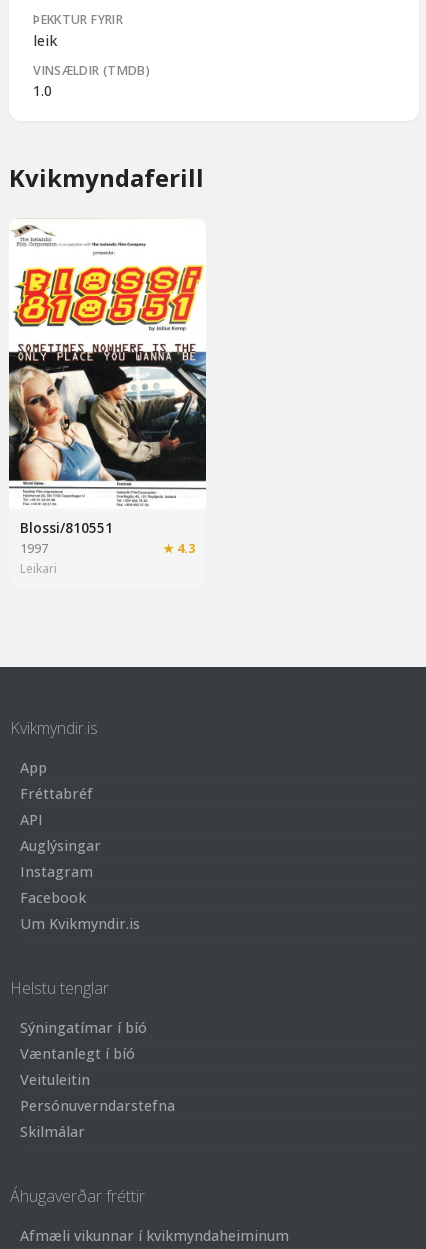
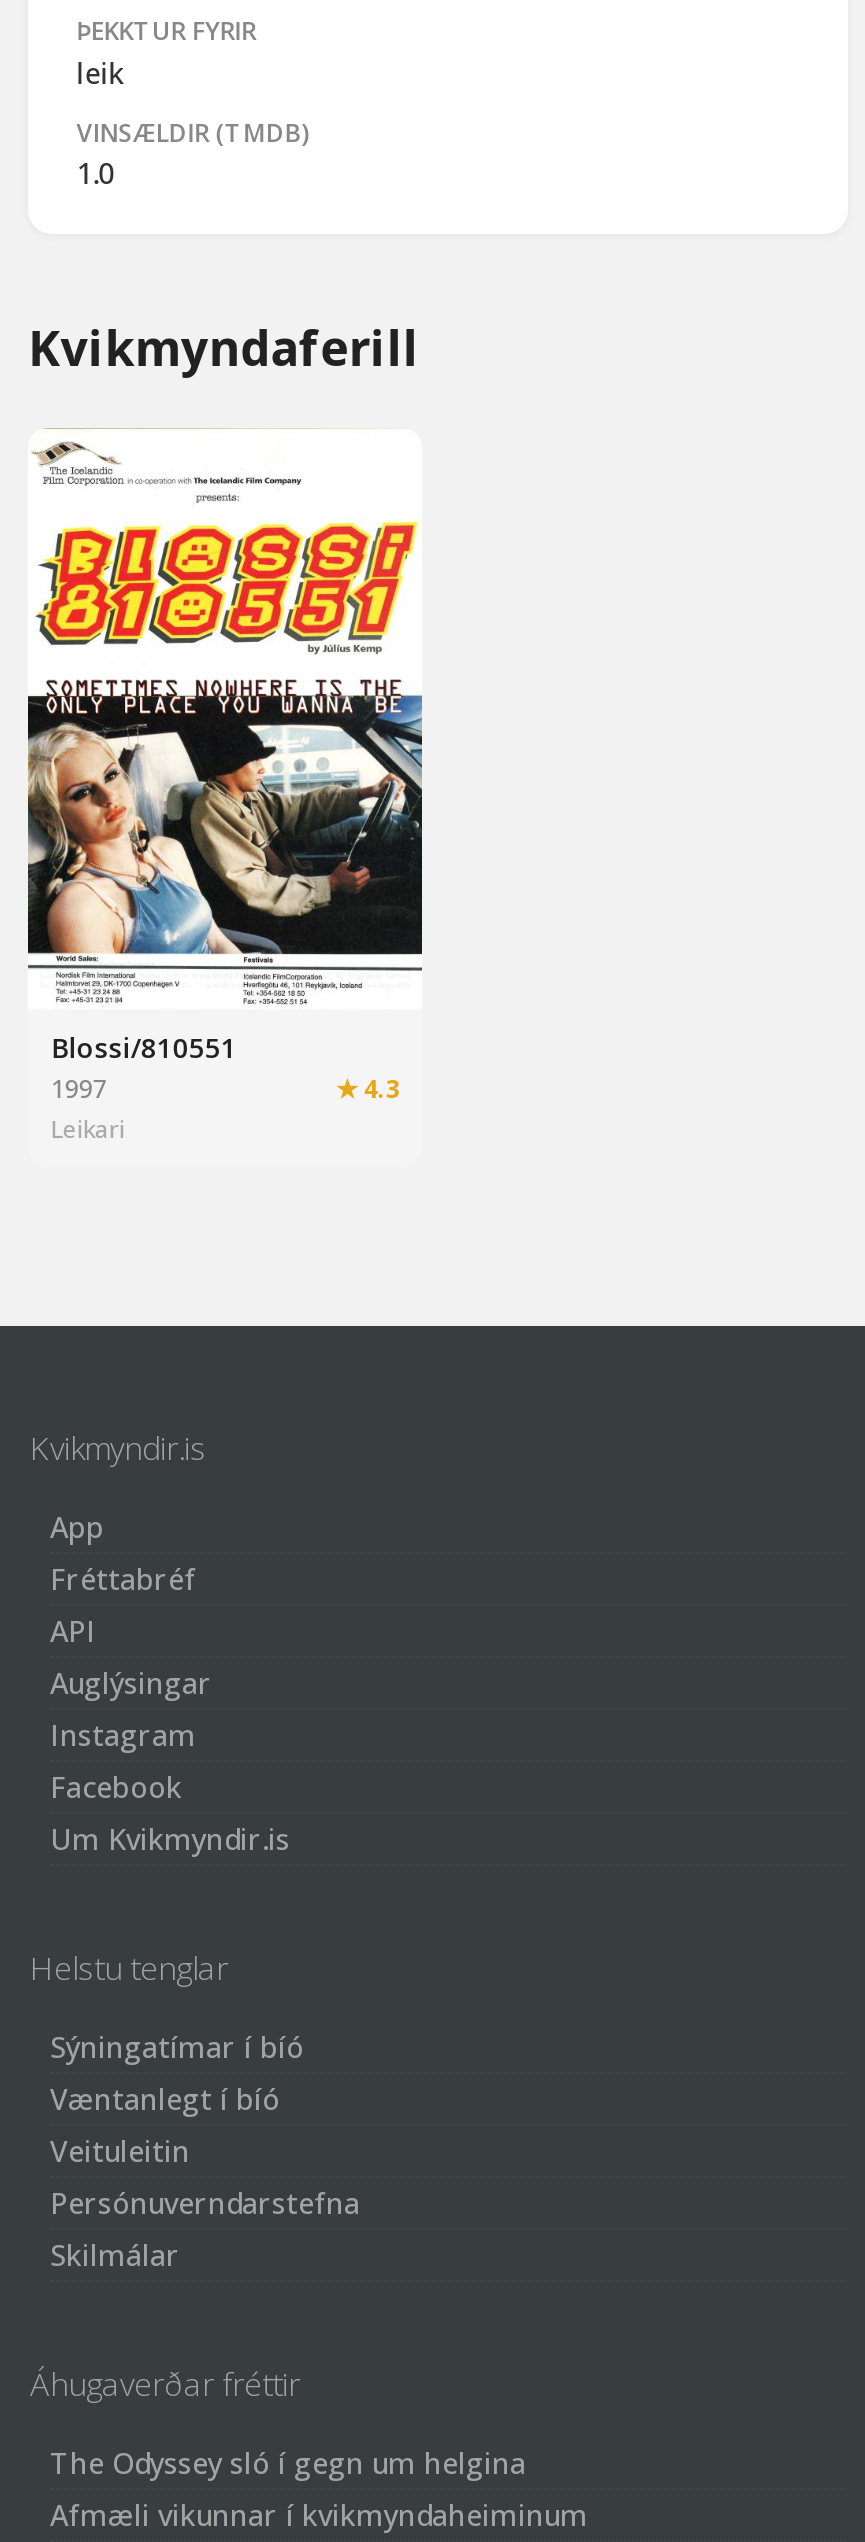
none -> [50,2444,526,2482] The Odyssey sló í gegn um helgina

